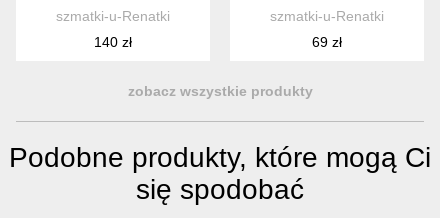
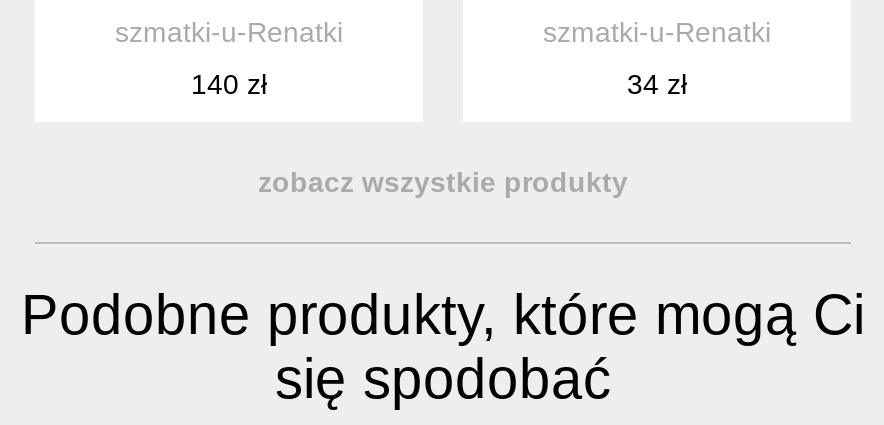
[312,34,342,50] 69 zł -> [627,68,687,100] 34 zł

